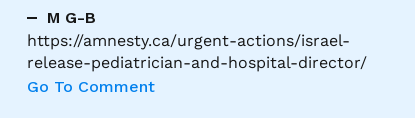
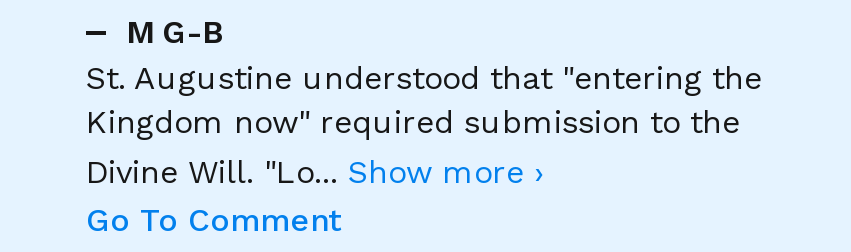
[27,31,367,72] https://amnesty.ca/urgent-actions/israel- | release-pediatrician-and-hospital-director/ -> [86,59,762,191] St. Augustine understood that "entering the | Kingdom now" required submission to the | Divine Will. "Lo... Show more ›

